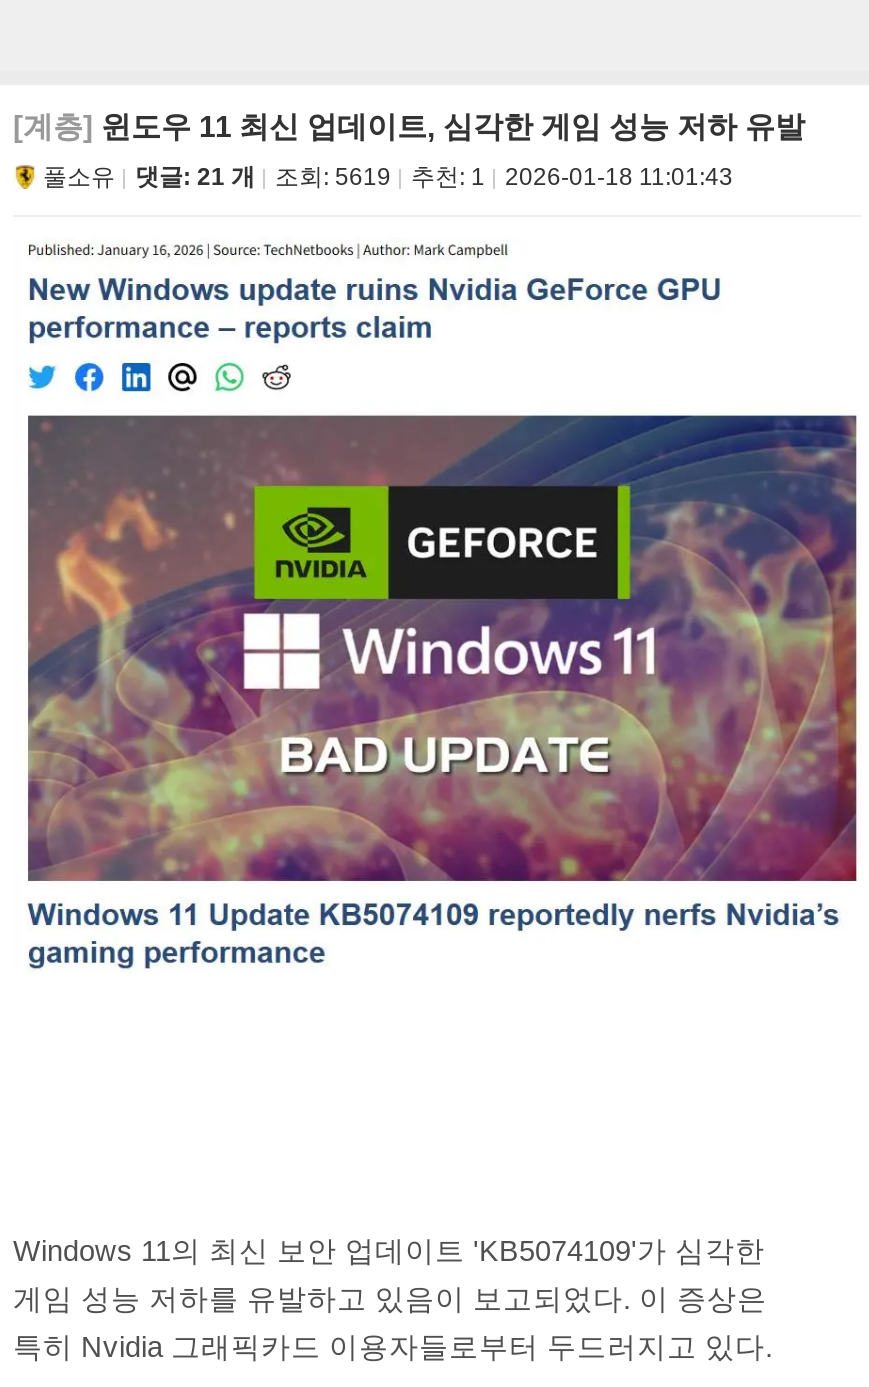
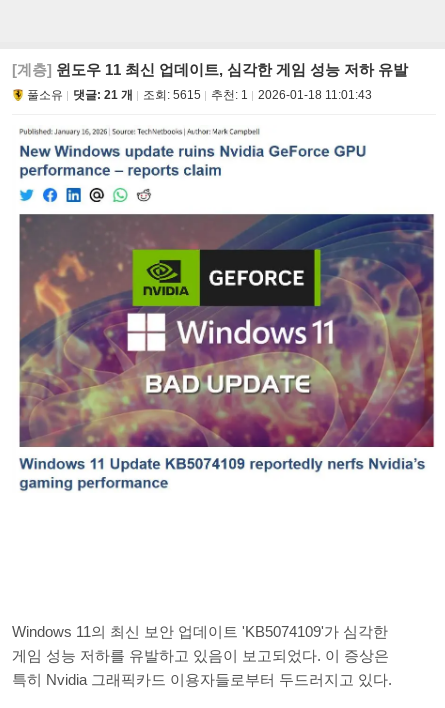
[43,163,733,191] 풀소유 댓글: 21 개 조회: 5619 추천: 1 2026-01-18 11:01:43 -> [27,88,372,102] 풀소유 댓글: 21 개 조회: 5615 추천: 1 2026-01-18 11:01:43

